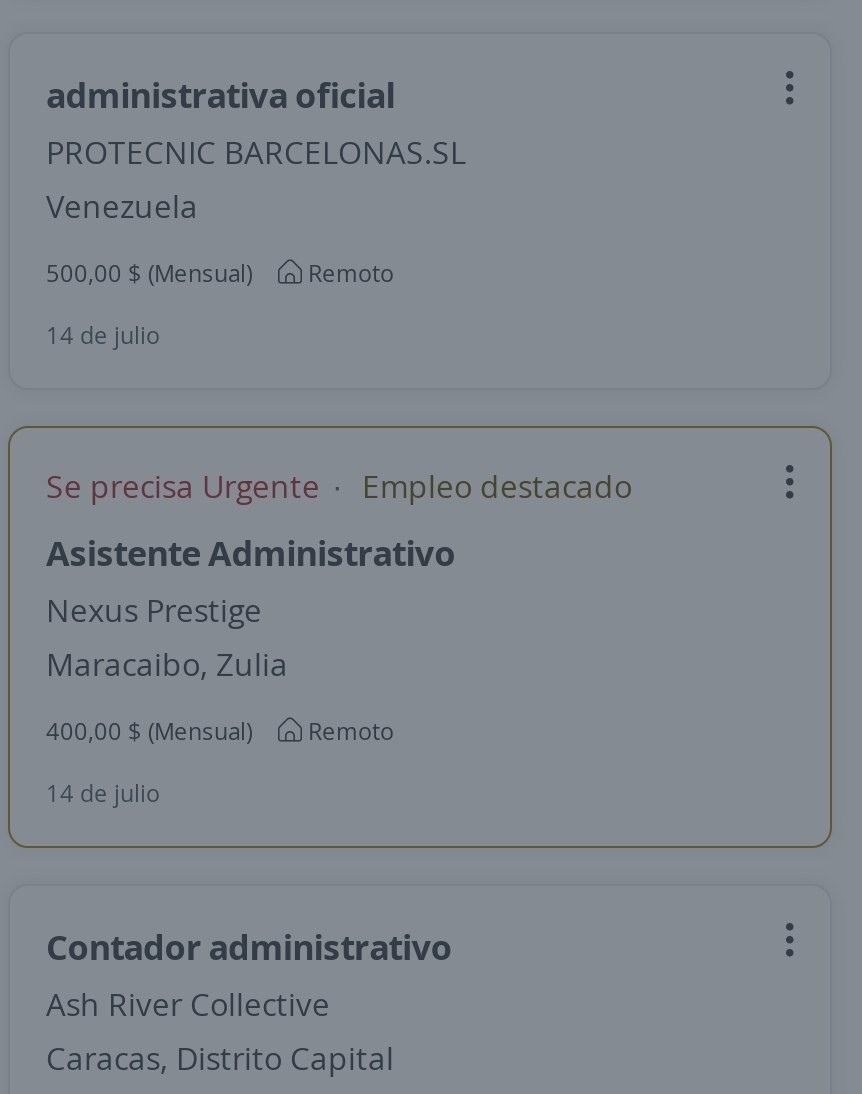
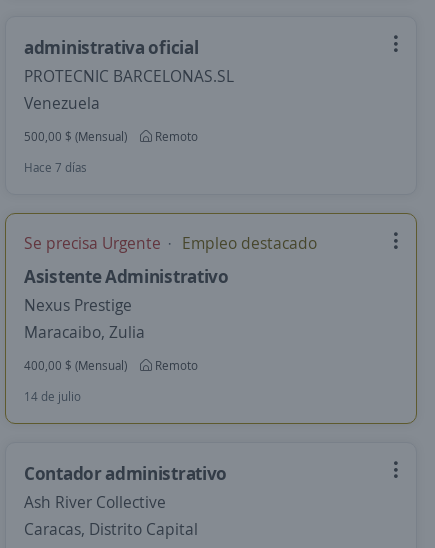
[46,318,160,352] 14 de julio -> [24,159,87,176] Hace 7 días

